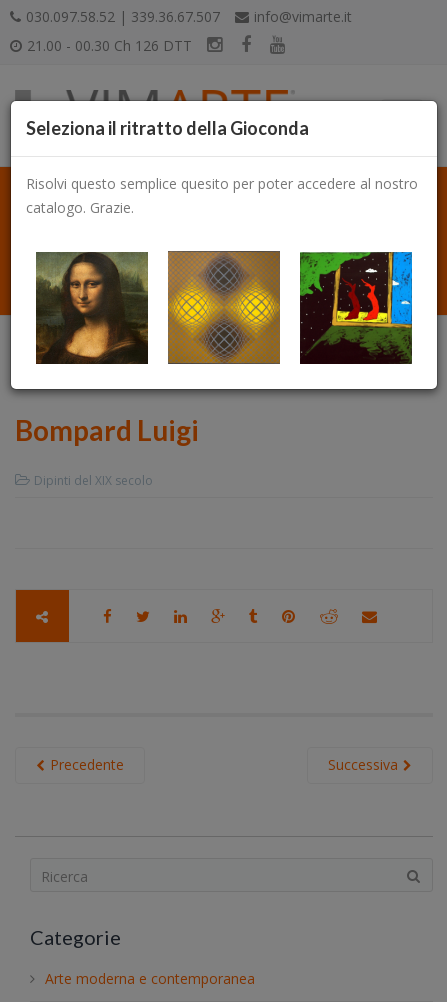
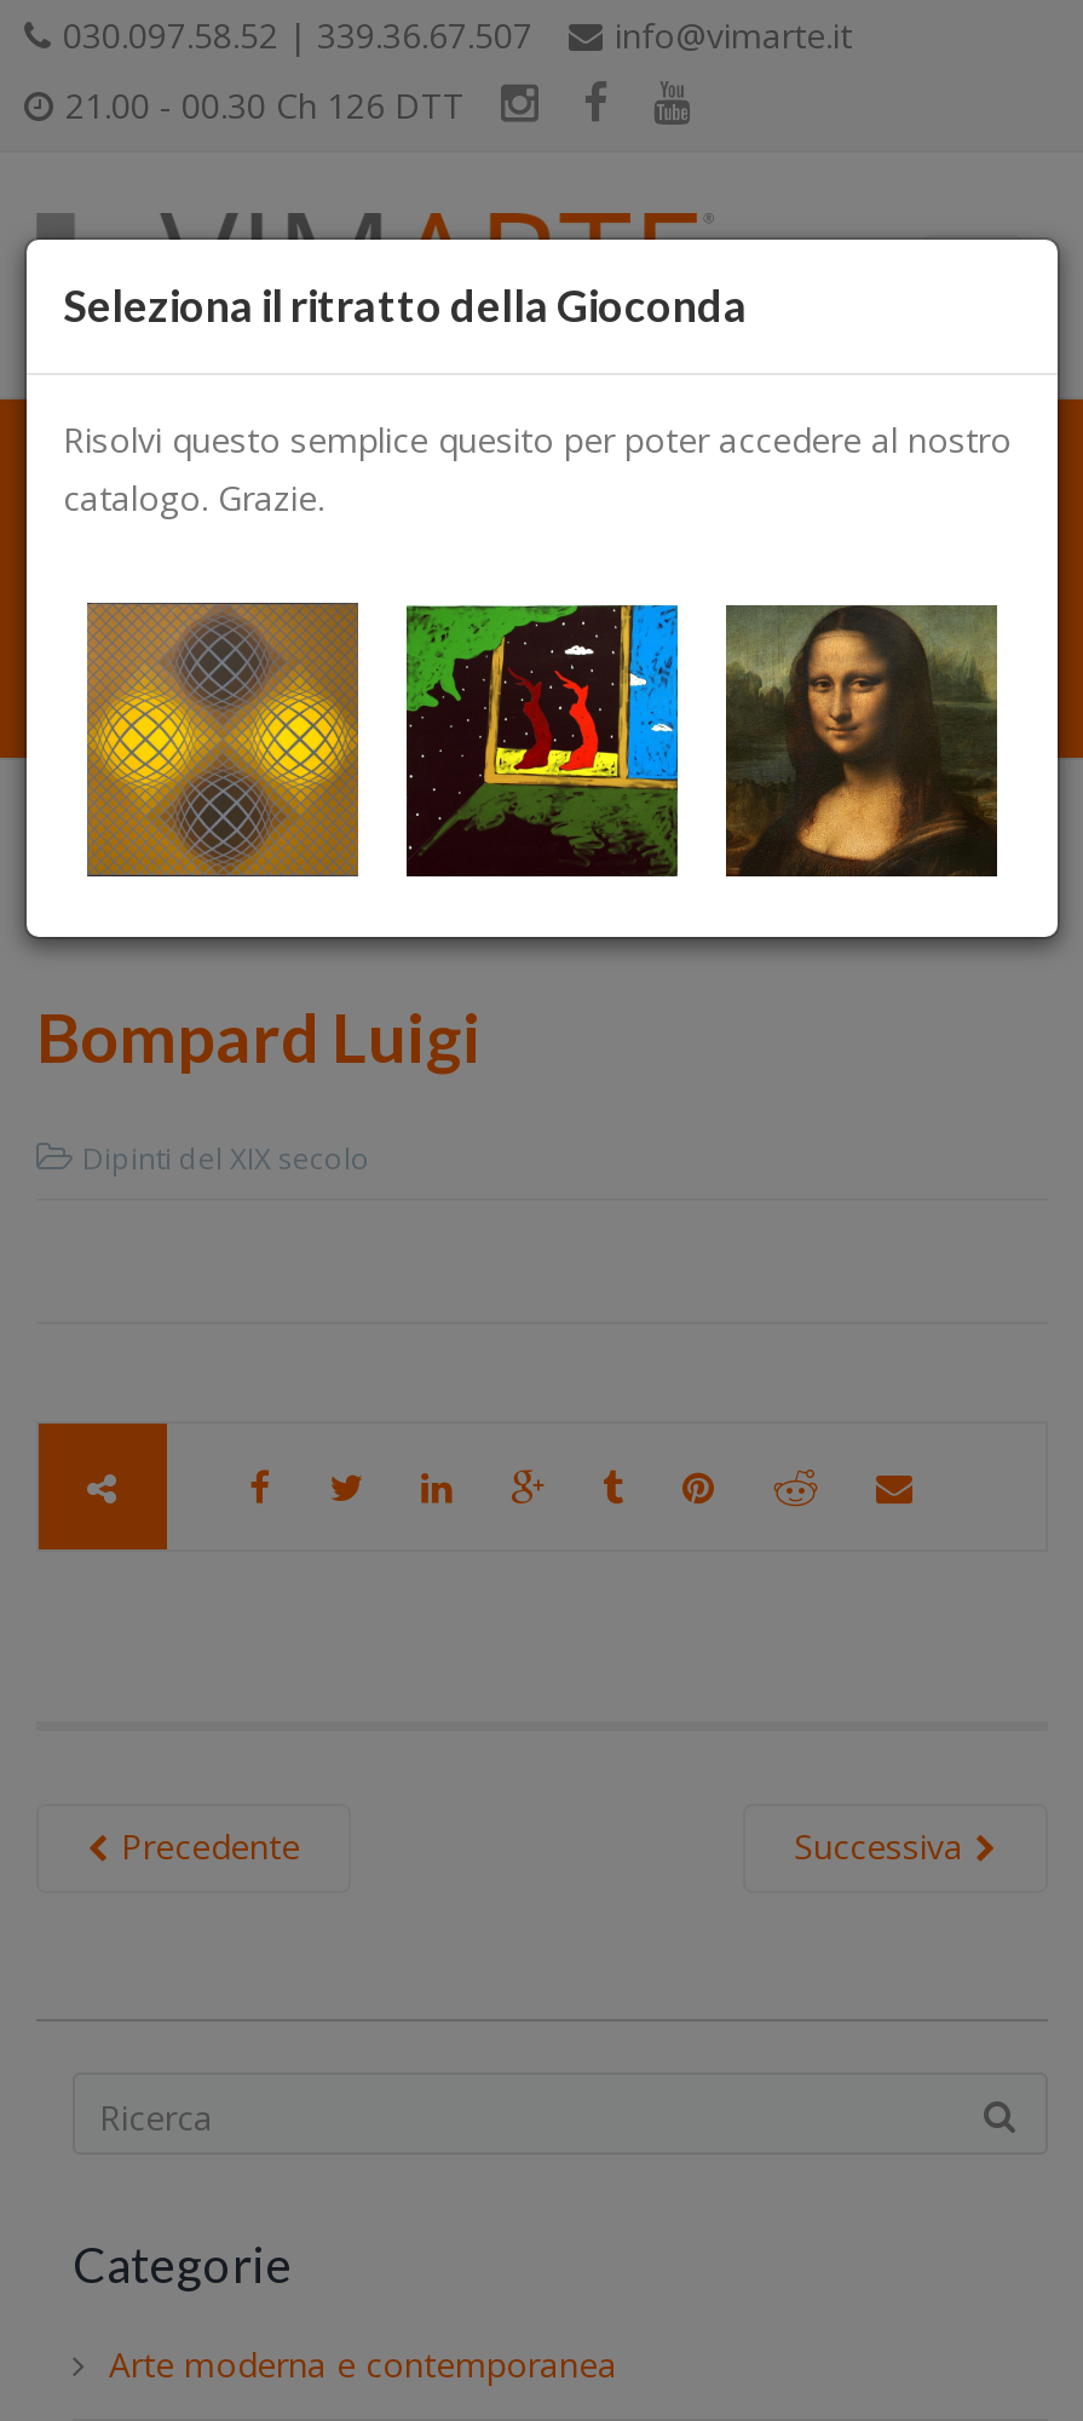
[35,252,149,364] [image] -> [85,603,361,876] [image]
[167,255,281,364] [image] -> [404,613,680,876] [image]
[300,251,413,363] [image] -> [726,603,1000,874] [image]

